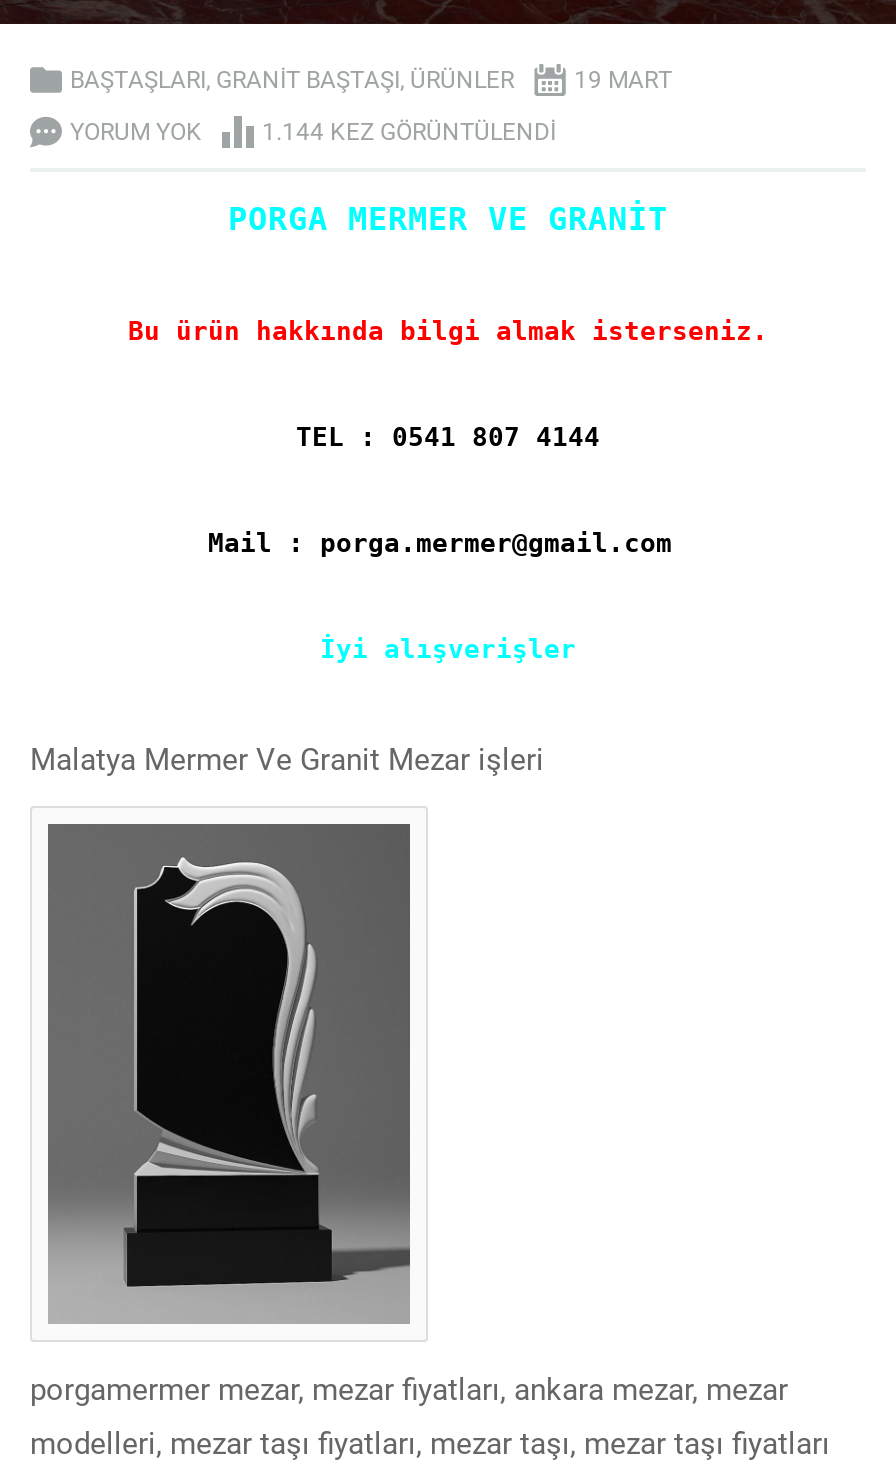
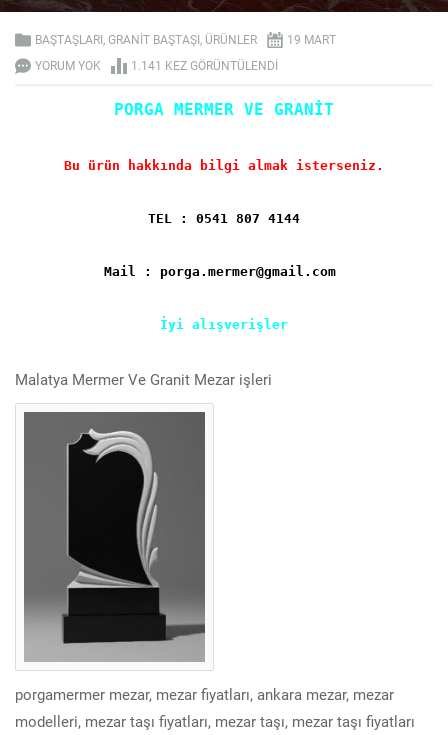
[262,114,556,146] 1.144 KEZ GÖRÜNTÜLENDI -> [131,57,278,73] 1.141 KEZ GÖRÜNTÜLENDI

